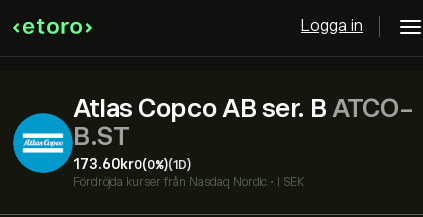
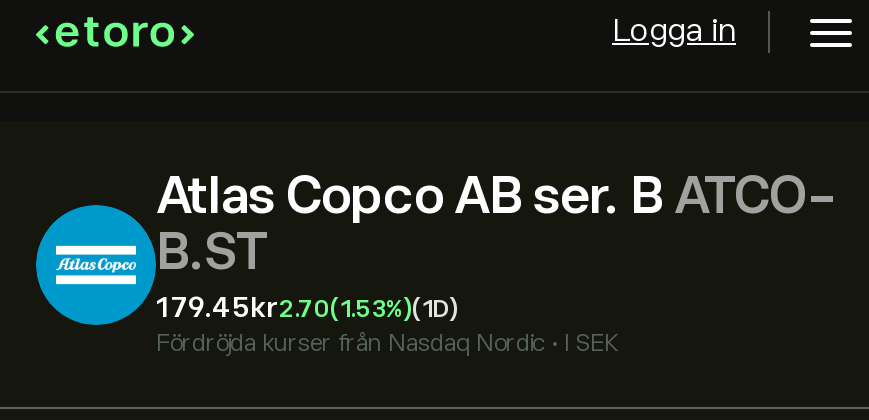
[73,156,191,172] 173.60kr0(0%)(1D) -> [156,291,458,323] 179.45kr2.70(1.53%)(1D)

